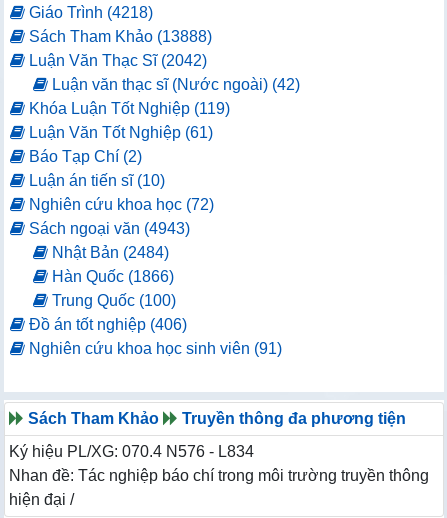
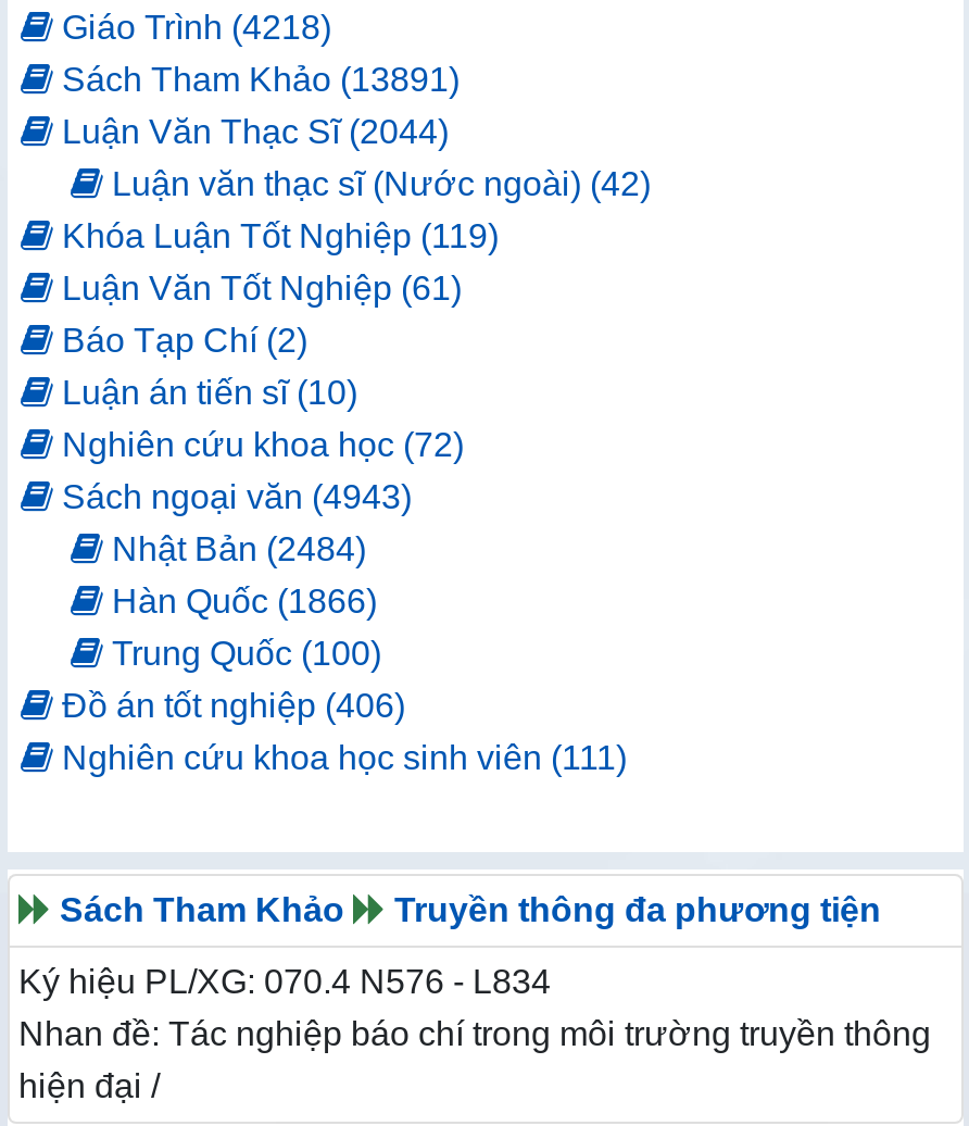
[25,28,212,45] Sách Tham Khảo (13888) -> [53,61,460,98] Sách Tham Khảo (13891)
[25,52,207,69] Luận Văn Thạc Sĩ (2042) -> [53,113,449,150] Luận Văn Thạc Sĩ (2044)
[25,340,282,357] Nghiên cứu khoa học sinh viên (91) -> [53,739,627,776] Nghiên cứu khoa học sinh viên (111)

